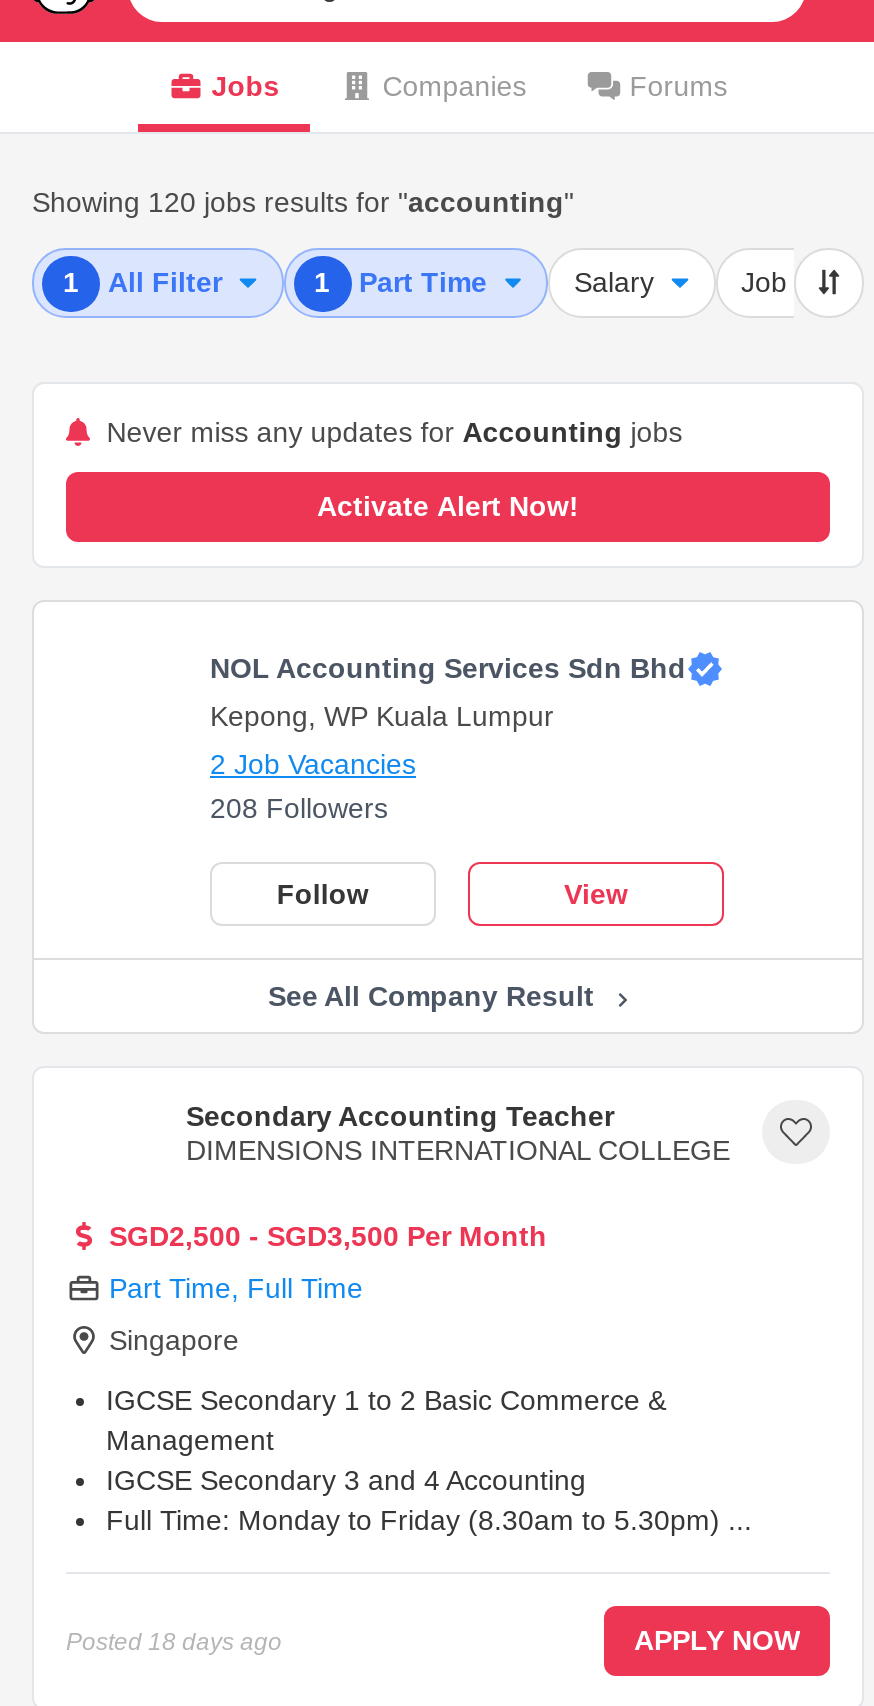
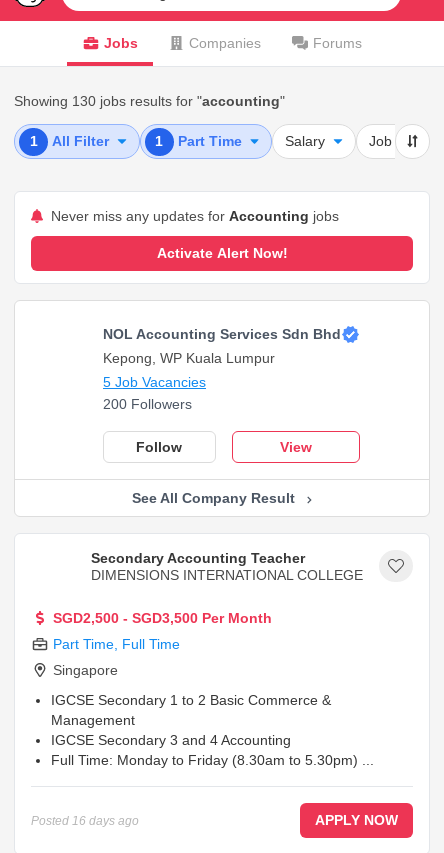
[32,186,574,218] Showing 120 jobs results for "accounting" -> [14,93,285,109] Showing 130 jobs results for "accounting"
[210,748,416,780] 2 Job Vacancies -> [103,374,206,390] 5 Job Vacancies
[210,792,388,824] 208 Followers -> [103,396,192,412] 200 Followers
[66,1627,282,1655] Posted 18 days ago -> [31,813,139,827] Posted 16 days ago

